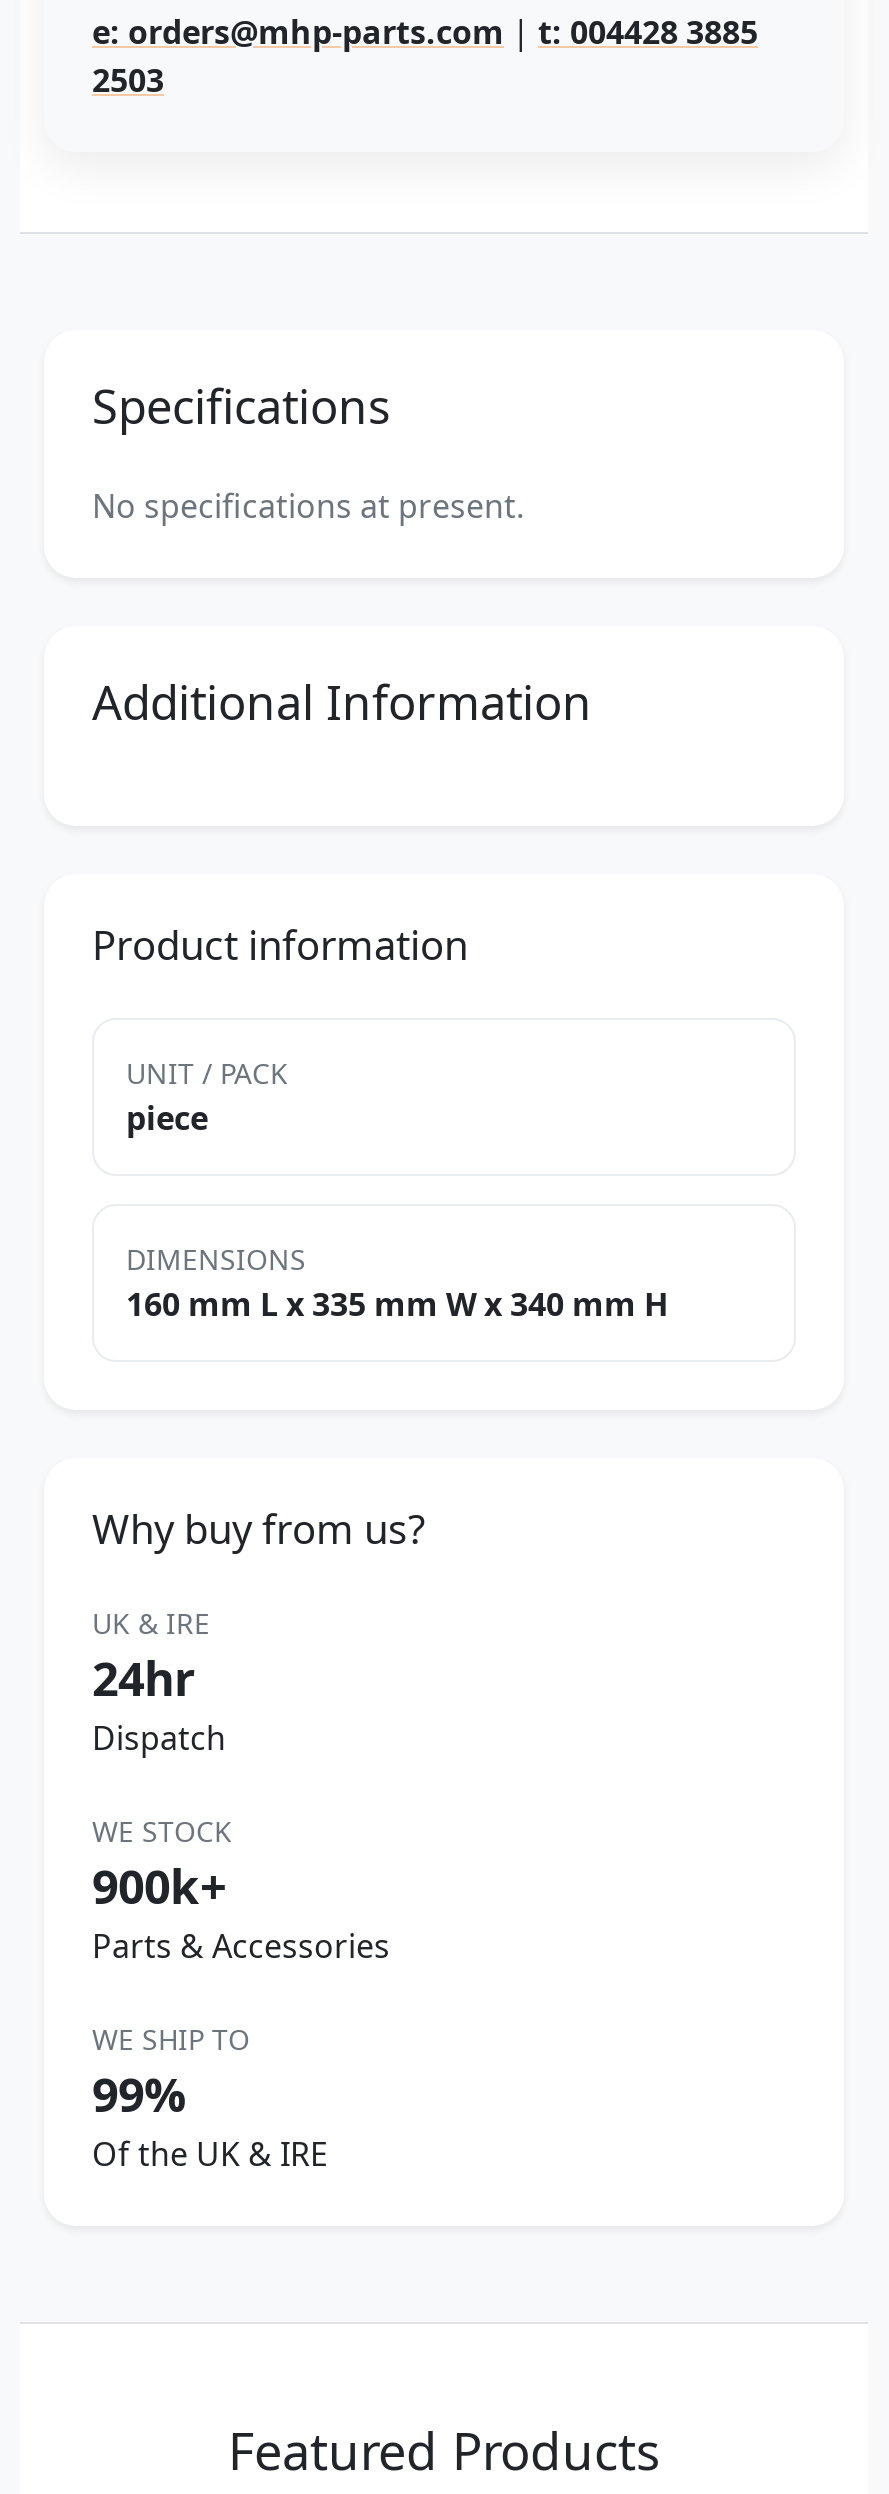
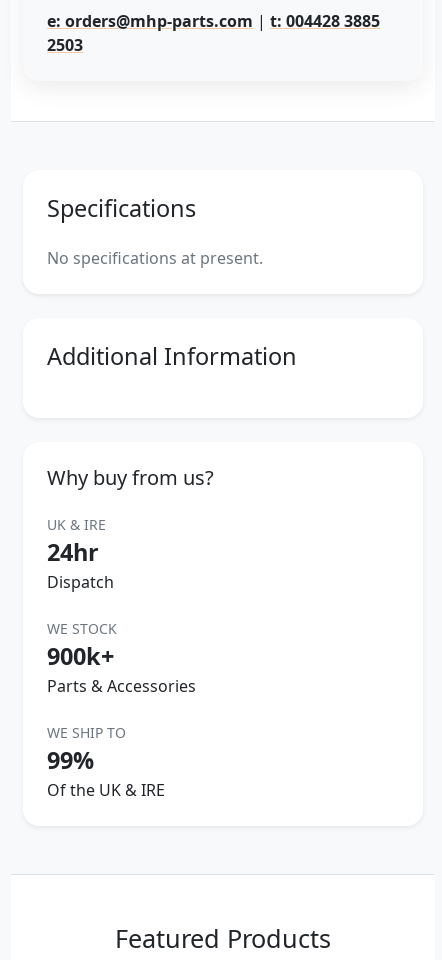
[92,917,668,1325] Product information | UNIT / PACK | piece | DIMENSIONS | 160 mm L x 335 mm W x 340 mm H -> none

